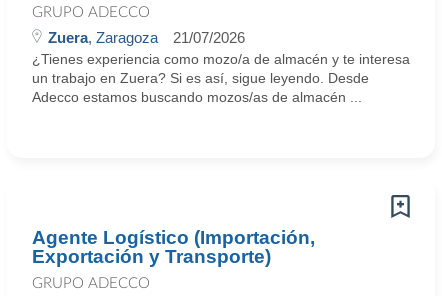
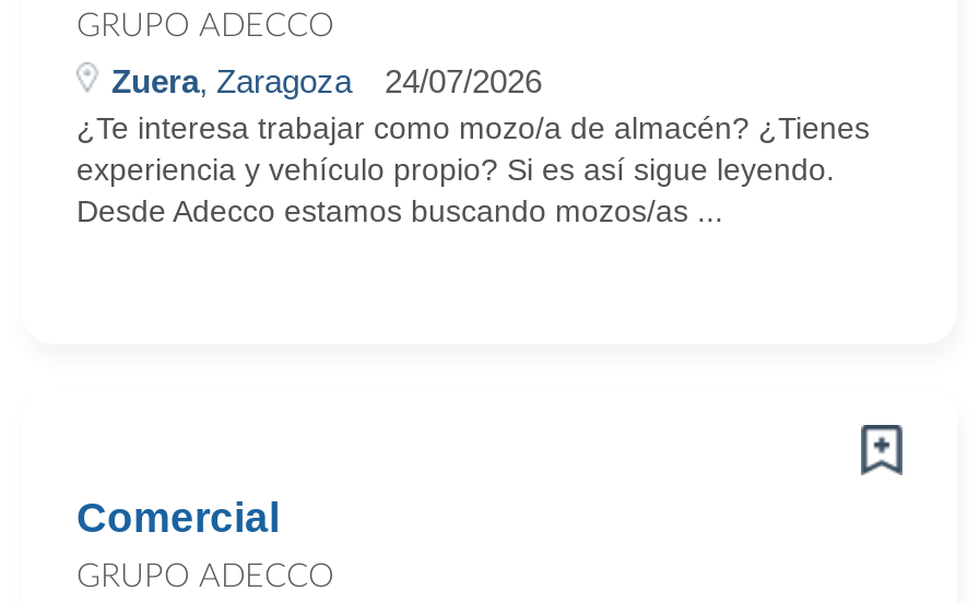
[32,29,410,105] 21/07/2026 | ¿Tienes experiencia como mozo/a de almacén y te interesa | un trabajo en Zuera? Si es así, sigue leyendo. Desde | Adecco estamos buscando mozos/as de almacén ... -> [76,62,870,228] 24/07/2026 | ¿Te interesa trabajar como mozo/a de almacén? ¿Tienes | experiencia y vehículo propio? Si es así sigue leyendo. | Desde Adecco estamos buscando mozos/as ...
[32,227,315,267] Agente Logístico (Importación, | Exportación y Transporte) -> [76,495,280,541] Comercial

